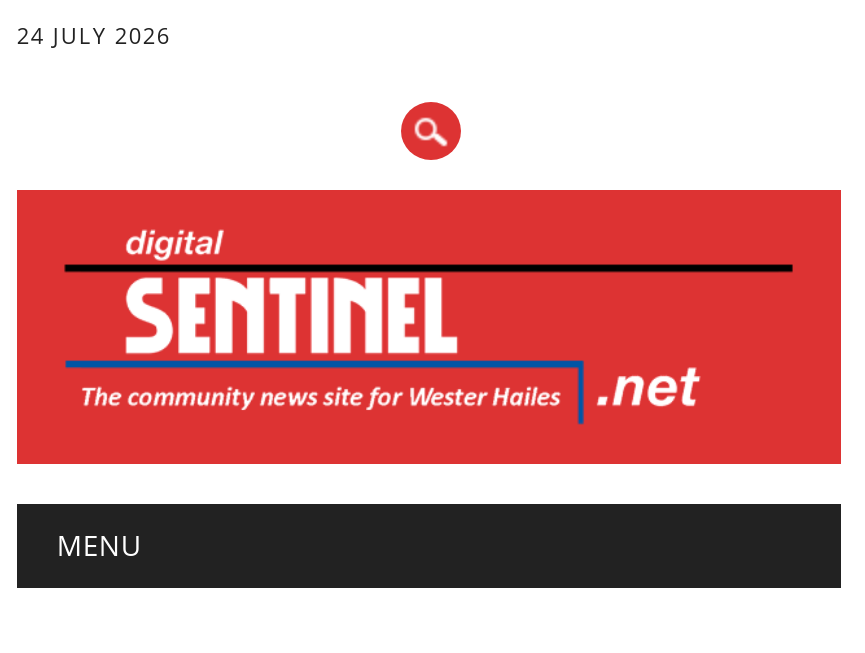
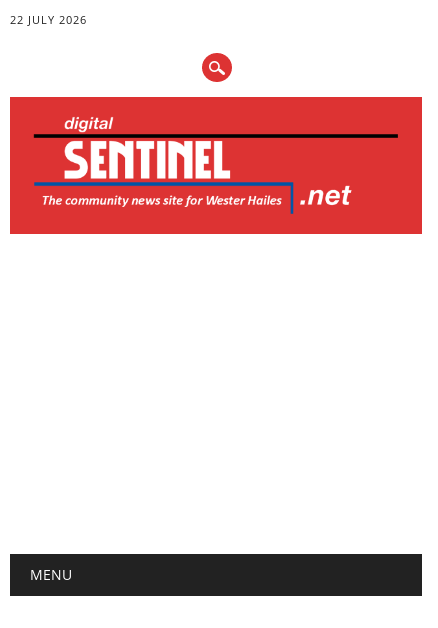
[17,20,171,50] 24 JULY 2026 -> [10,12,87,27] 22 JULY 2026

